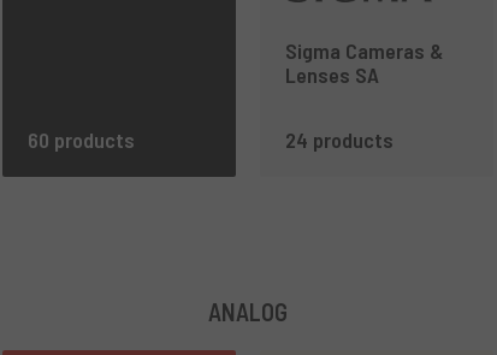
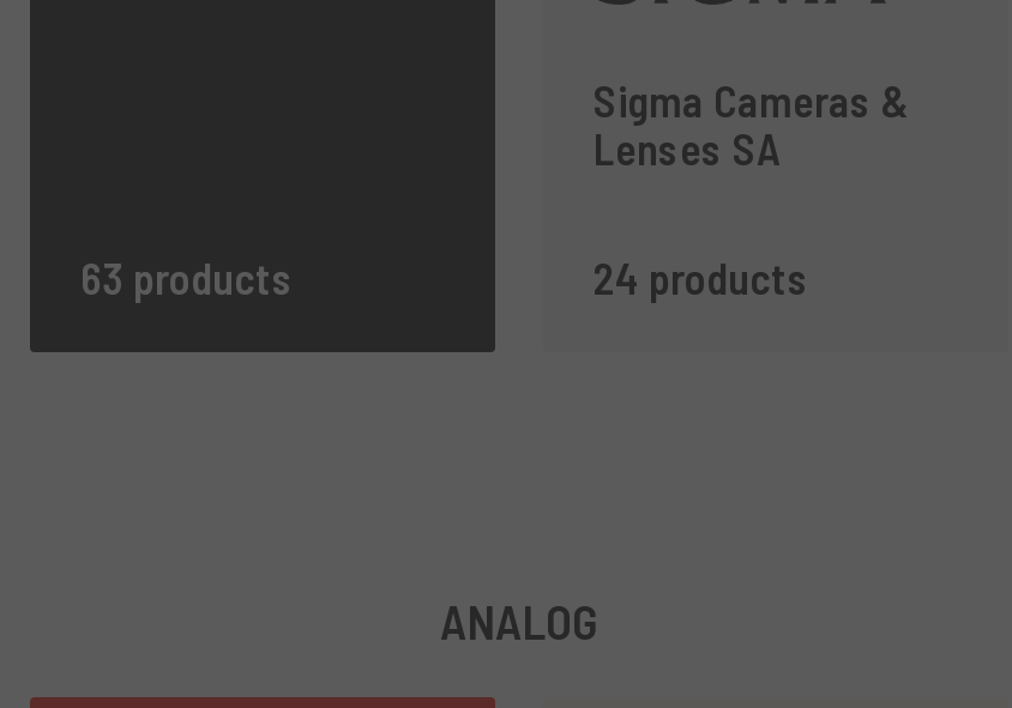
[28,126,135,153] 60 products -> [80,252,294,304] 63 products

